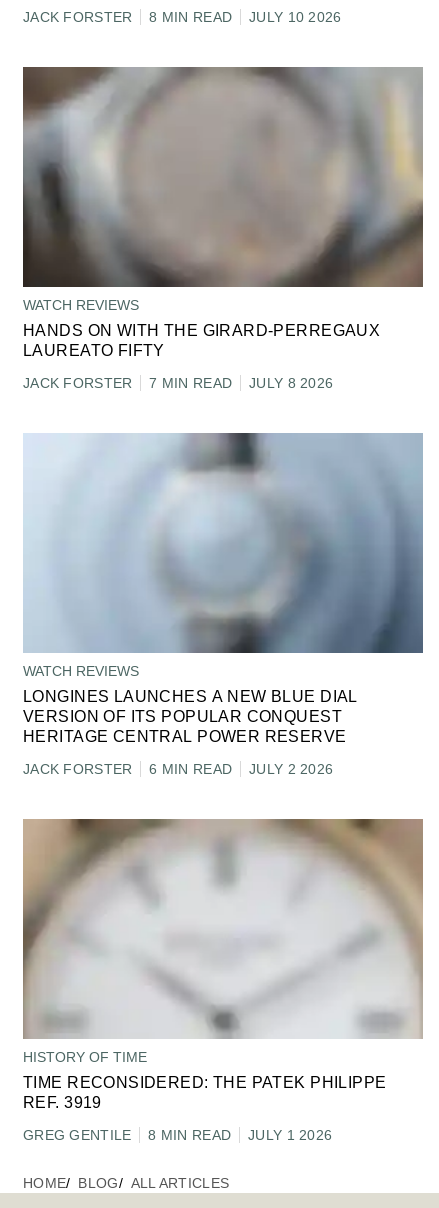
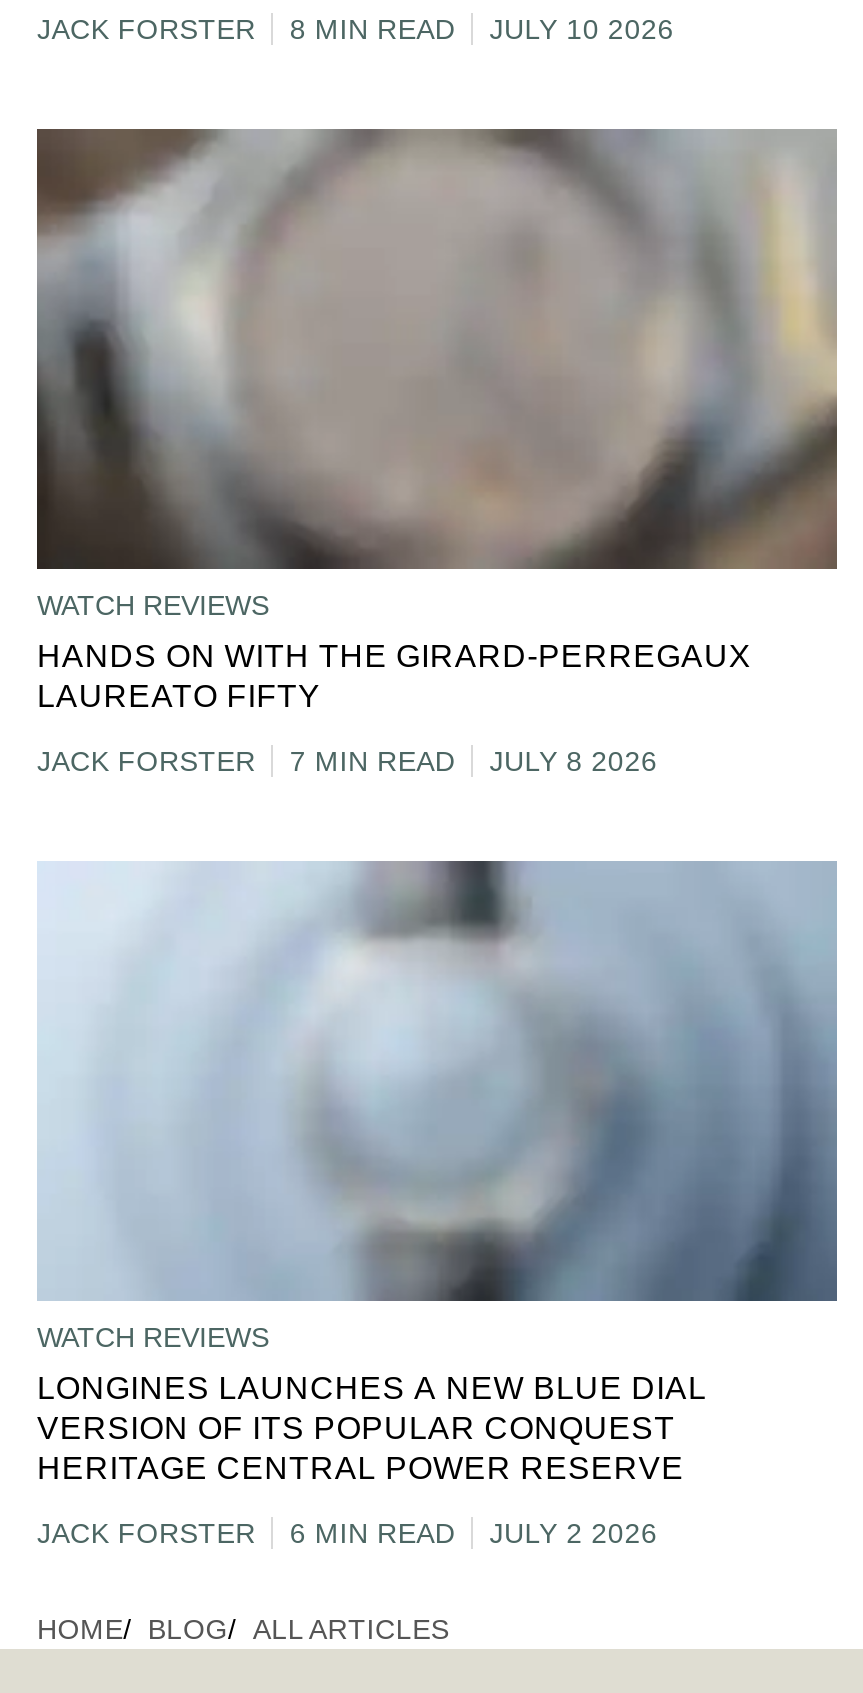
[23,813,423,1143] [image] | HISTORY OF TIME | TIME RECONSIDERED: THE PATEK PHILIPPE | REF. 3919 | GREG GENTILE | 8 MIN READ | JULY 1 2026 -> none

